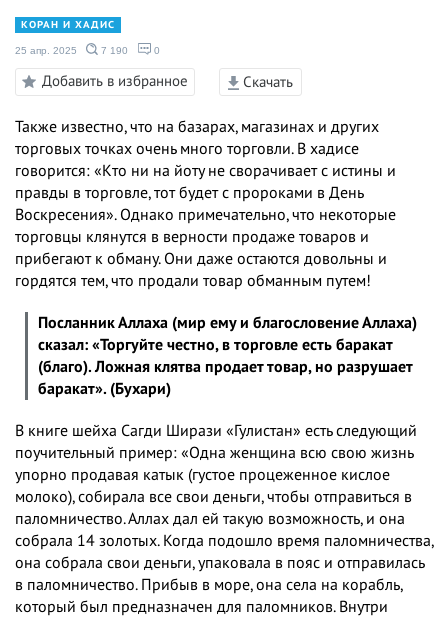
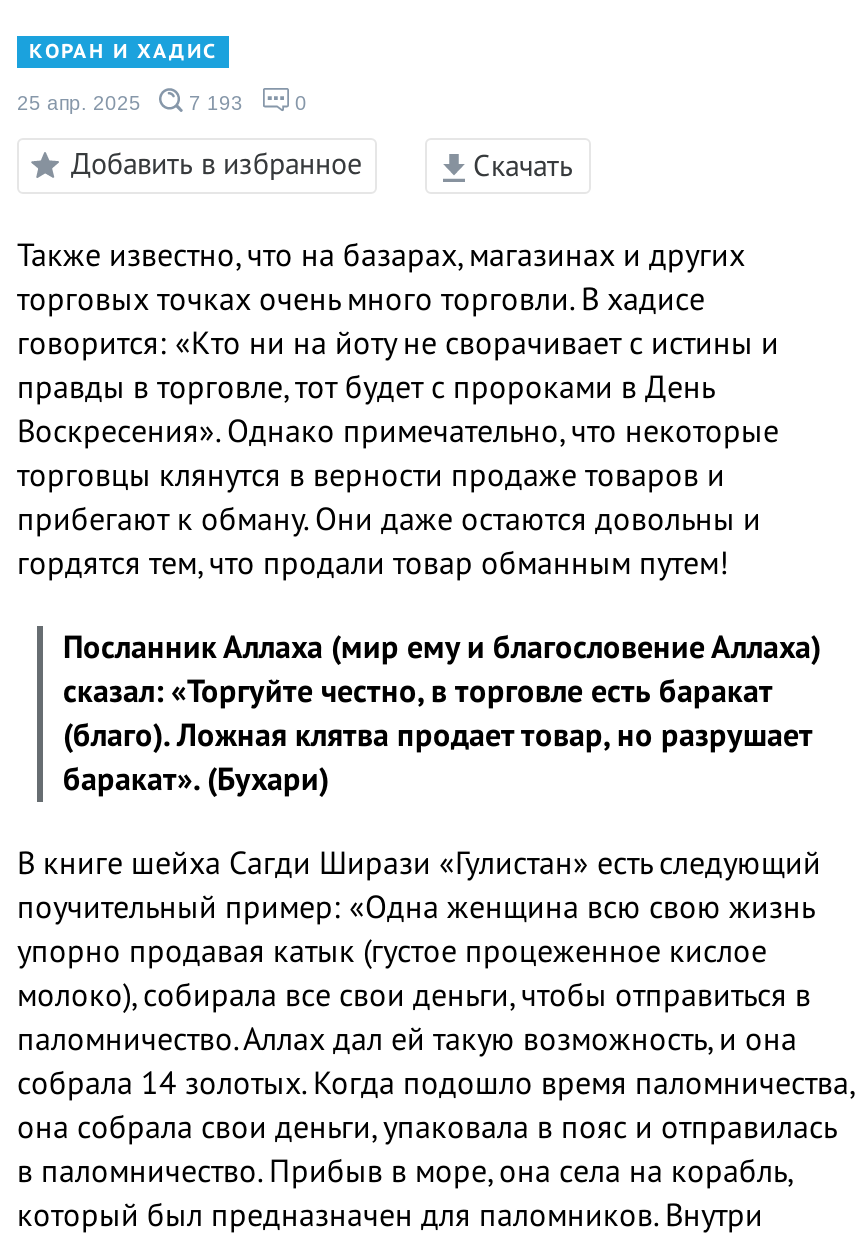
[15,45,128,56] 25 апр. 2025 7 190 -> [17,92,243,114] 25 апр. 2025 7 193

